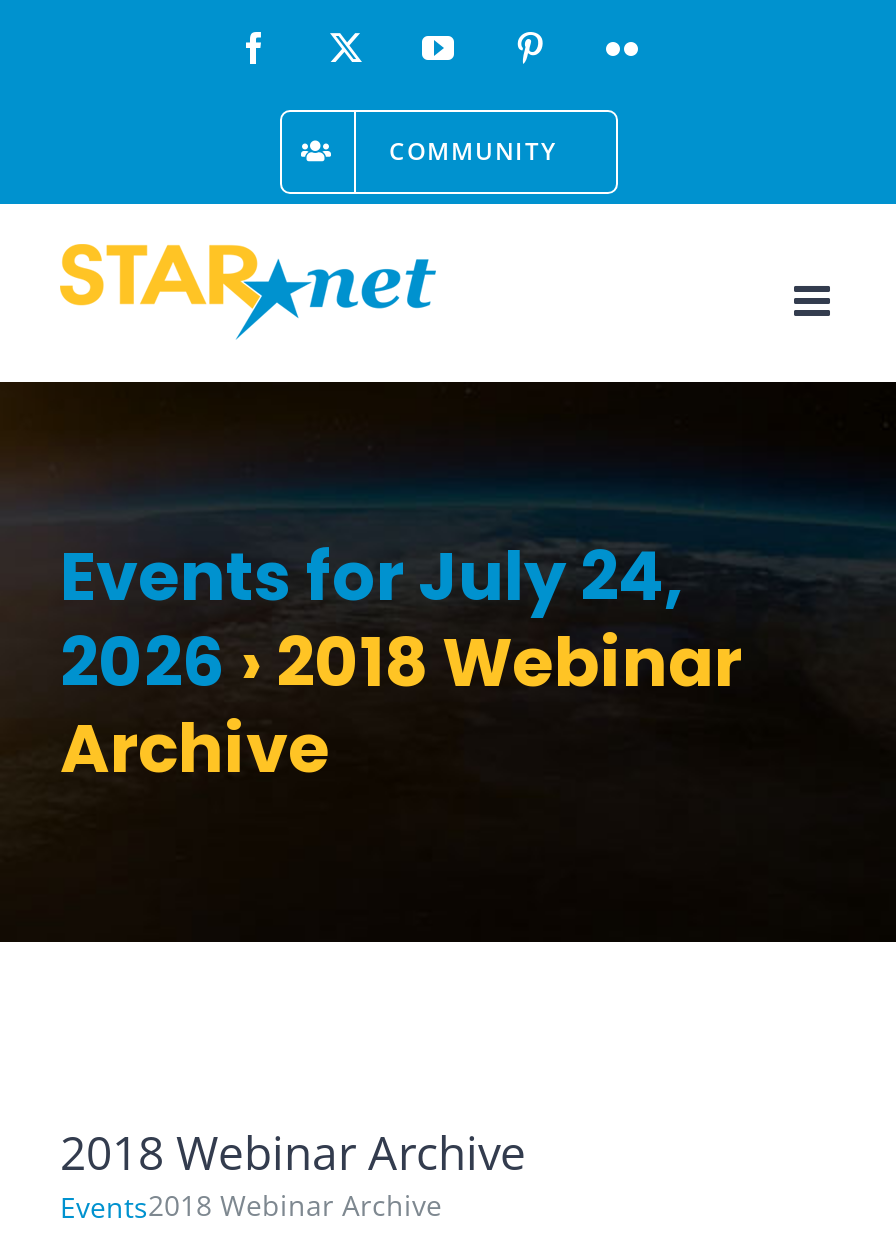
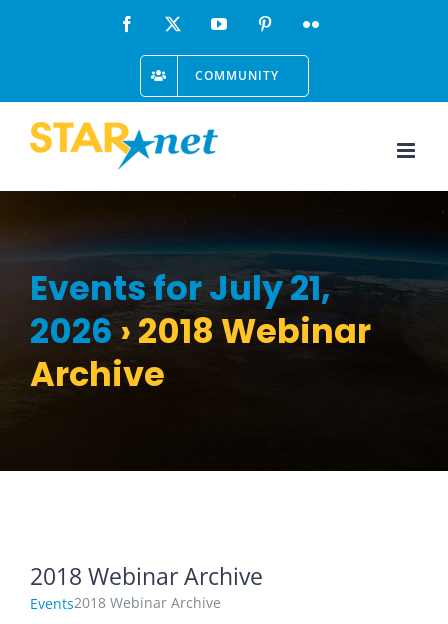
[60,529,684,623] Events for July 24, -> [30,264,331,311] Events for July 21,

